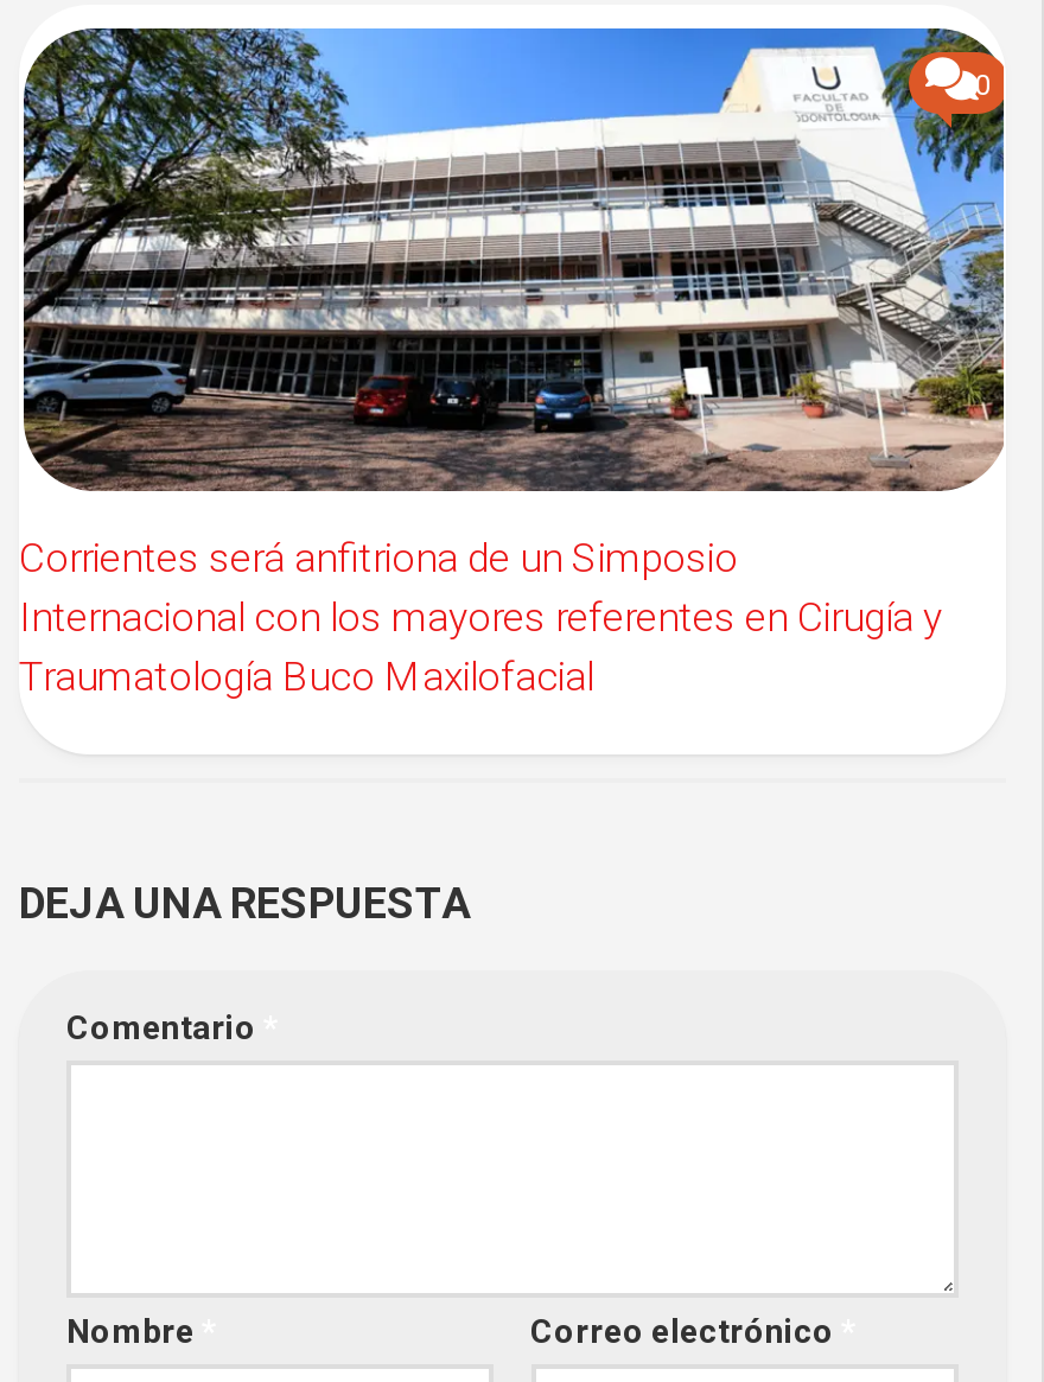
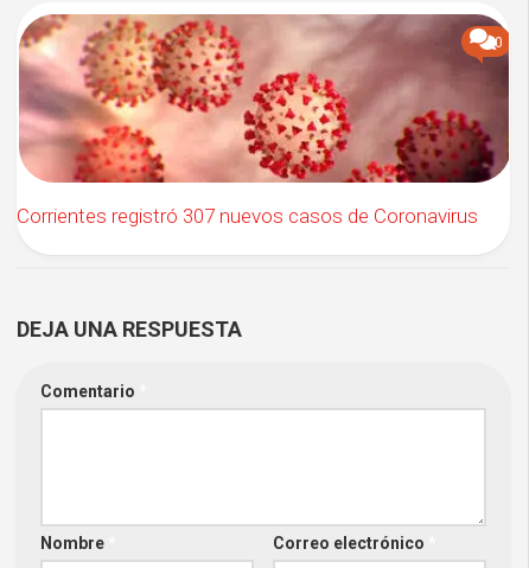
[19,26,1006,699] [image] | Corrientes será anfitriona de un Simposio | Internacional con los mayores referentes en Cirugía y | Traumatología Buco Maxilofacial -> [17,13,510,227] [image] | Corrientes registró 307 nuevos casos de Coronavirus

